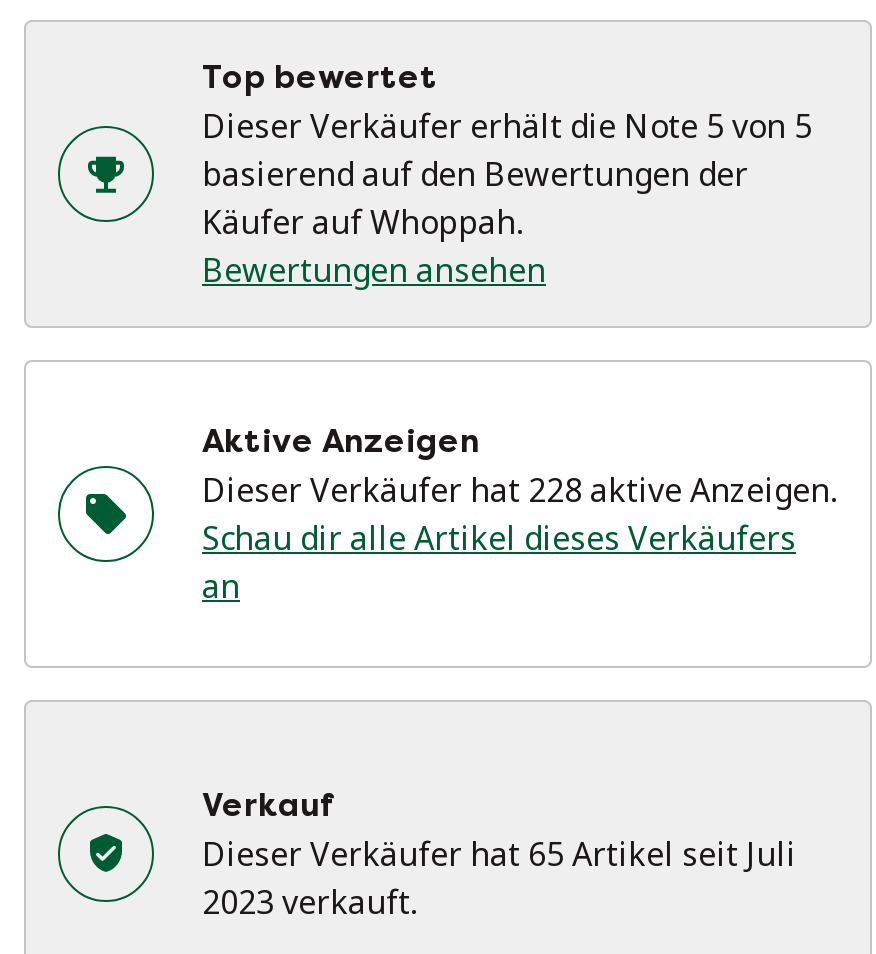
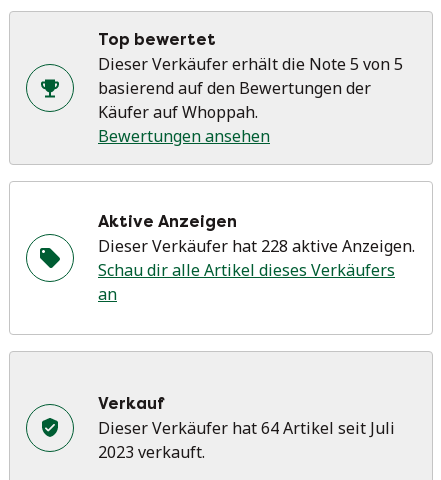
[202,832,796,876] Dieser Verkäufer hat 65 Artikel seit Juli -> [98,417,395,439] Dieser Verkäufer hat 64 Artikel seit Juli

